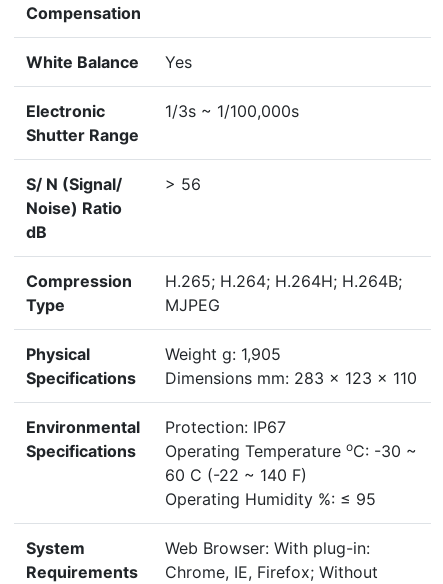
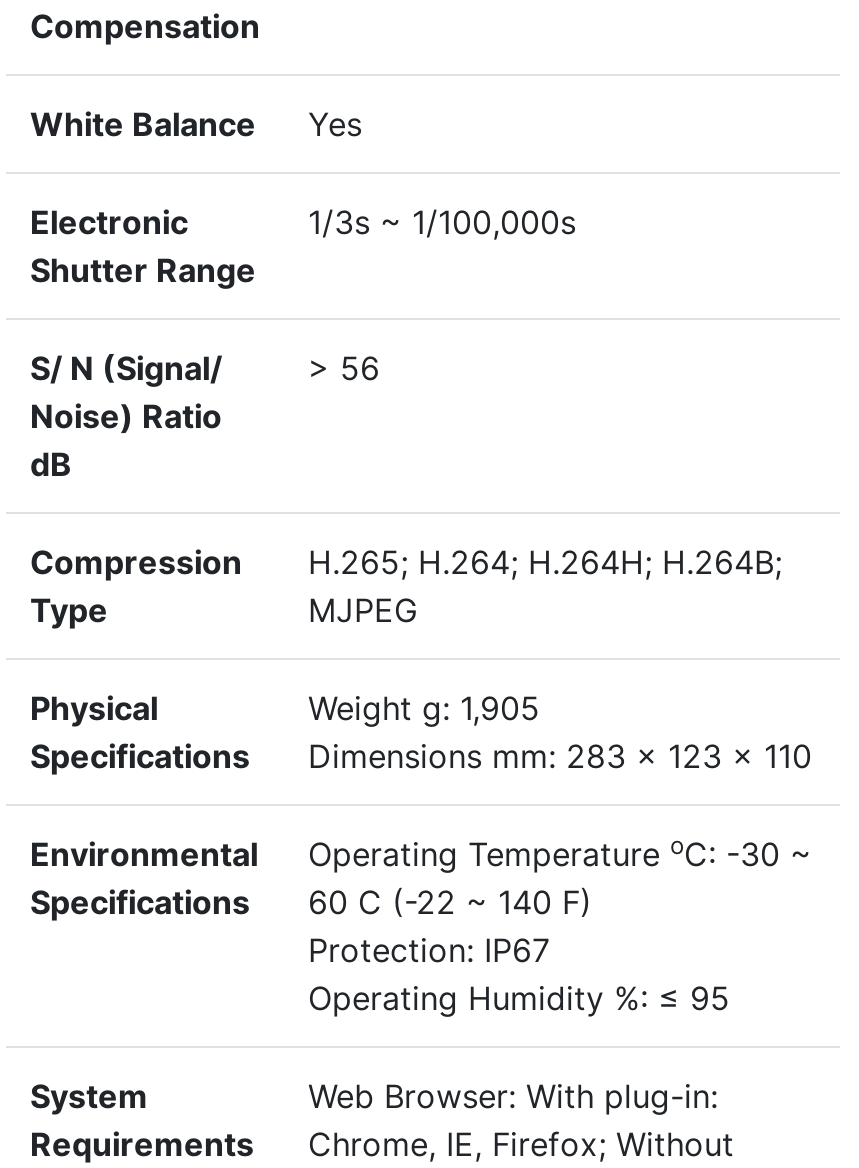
moved [165,417,286,437] -> [308,930,550,970]: Protection: IP67
moved [165,439,417,485] -> [308,830,812,922]: Operating Temperature oC: -30 ~ | 60 C (-22 ~ 140 F)

